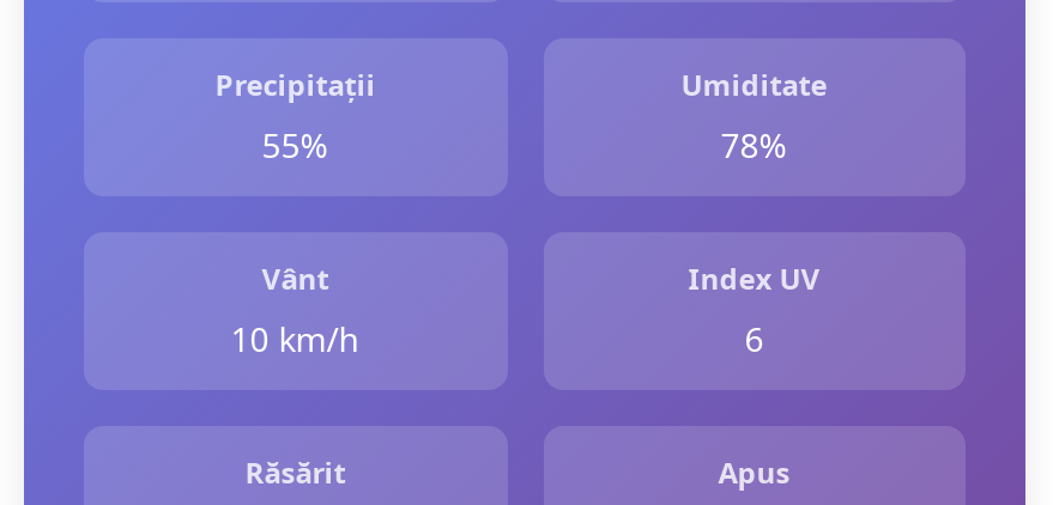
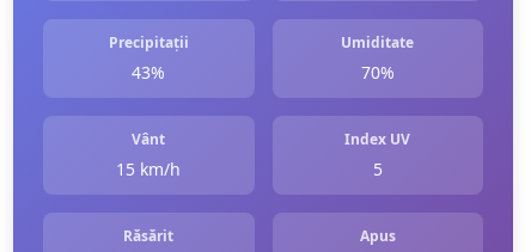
[262,123,329,168] 55% -> [132,61,165,84] 43%
[721,123,788,168] 78% -> [361,61,394,84] 70%
[230,317,360,362] 10 km/h -> [116,158,181,181] 15 km/h
[745,317,764,362] 6 -> [373,158,382,181] 5

